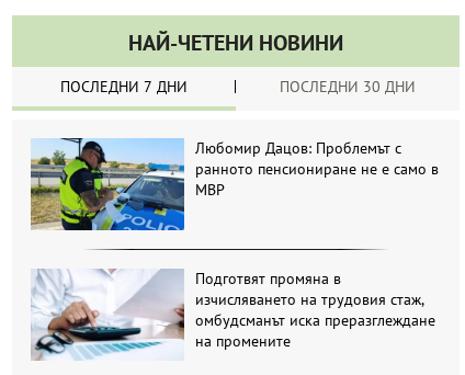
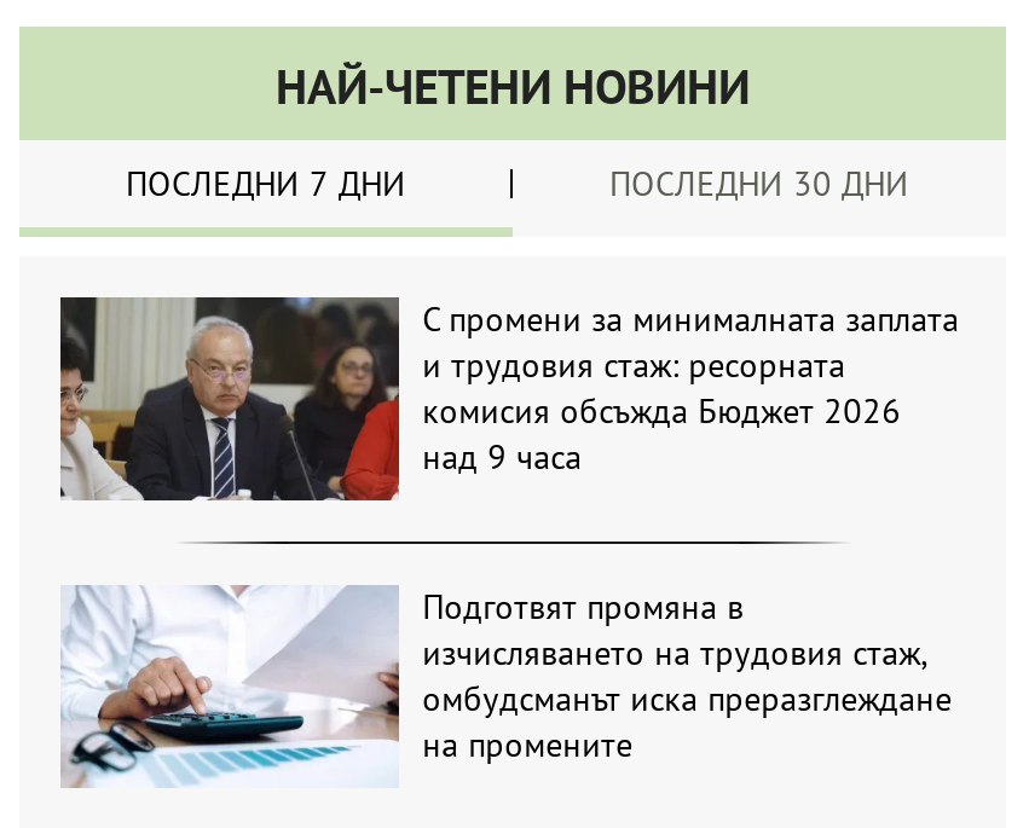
[31,138,438,231] [image] | Любомир Дацов: Проблемът с | ранното пенсиониране не е само в | МВР -> [58,295,959,503] [image] | С промени за минималната заплата | и трудовия стаж: ресорната | комисия обсъжда Бюджет 2026 | над 9 часа

